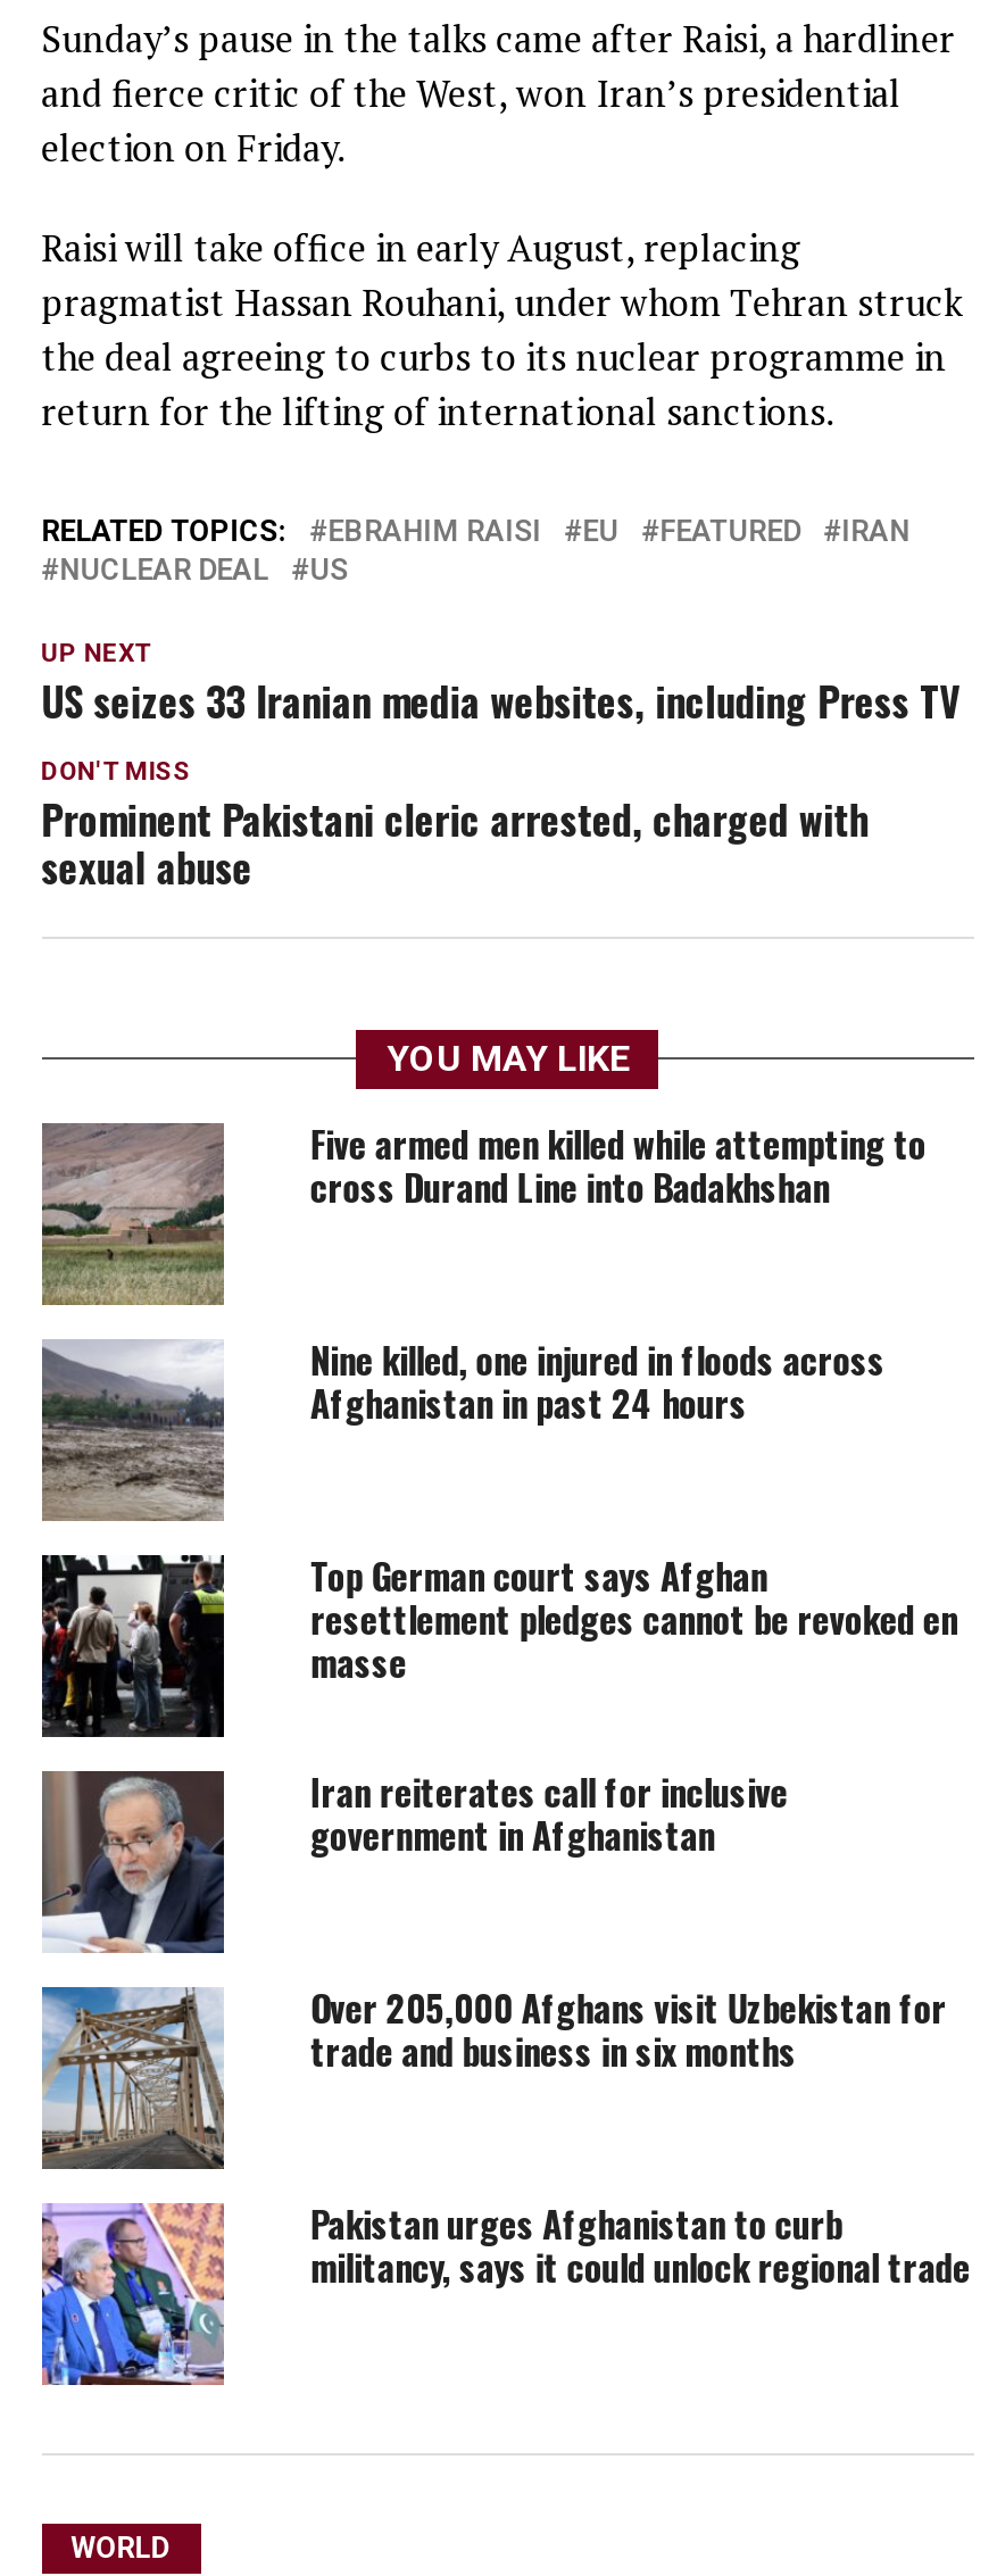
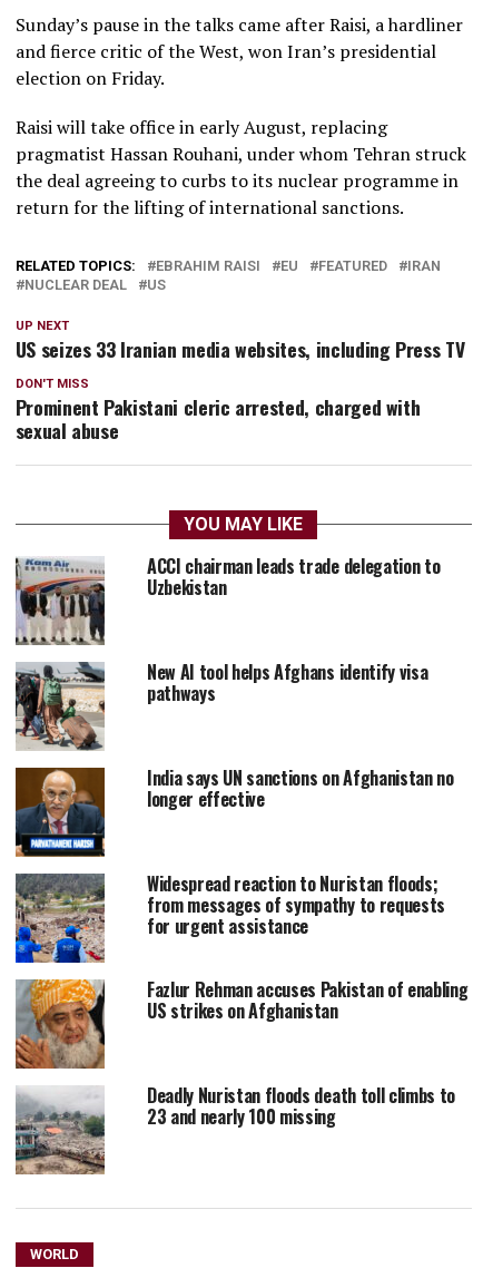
[40,1116,926,1305] [image] | Five armed men killed while attempting to | cross Durand Line into Badakhshan -> [14,552,440,645] [image] | ACCI chairman leads trade delegation to | Uzbekistan
[42,1332,885,1521] [image] | Nine killed, one injured in floods across | Afghanistan in past 24 hours -> [14,658,428,750] [image] | New AI tool helps Afghans identify visa | pathways
[40,1548,958,1739] [image] | Top German court says Afghan | resettlement pledges cannot be revoked en | masse -> [14,764,454,858] [image] | India says UN sanctions on Afghanistan no | longer effective
[40,1764,788,1955] [image] | Iran reiterates call for inclusive | government in Afghanistan -> [14,870,445,964] [image] | Widespread reaction to Nuristan floods; | from messages of sympathy to requests | for urgent assistance
[42,1980,947,2171] [image] | Over 205,000 Afghans visit Uzbekistan for | trade and business in six months -> [14,976,468,1070] [image] | Fazlur Rehman accuses Pakistan of enabling | US strikes on Afghanistan
[40,2196,970,2387] [image] | Pakistan urges Afghanistan to curb | militancy, says it could unlock regional trade -> [14,1082,455,1176] [image] | Deadly Nuristan floods death toll climbs to | 23 and nearly 100 missing

